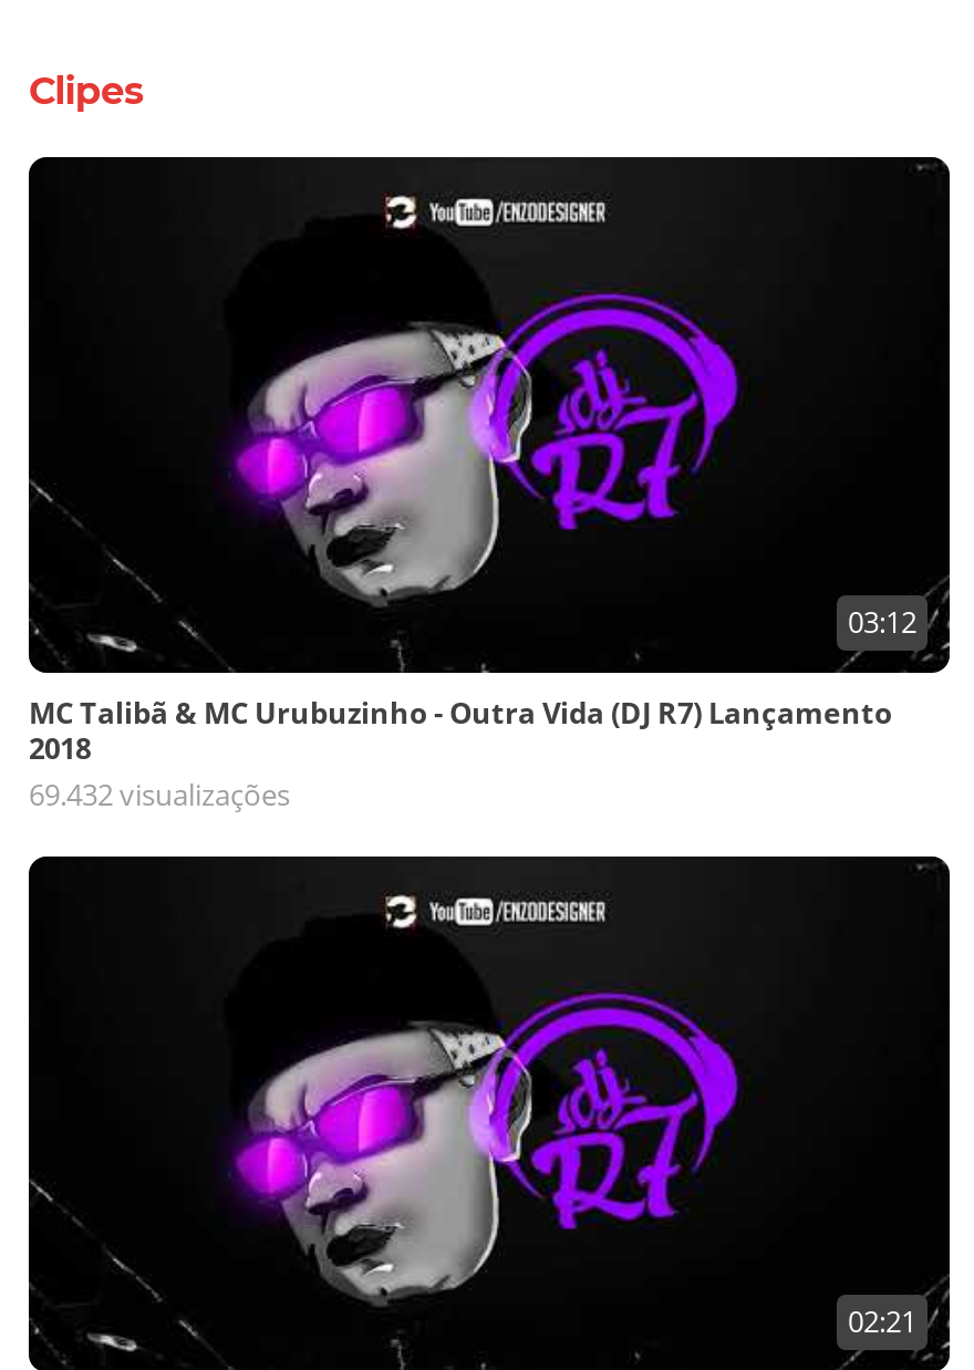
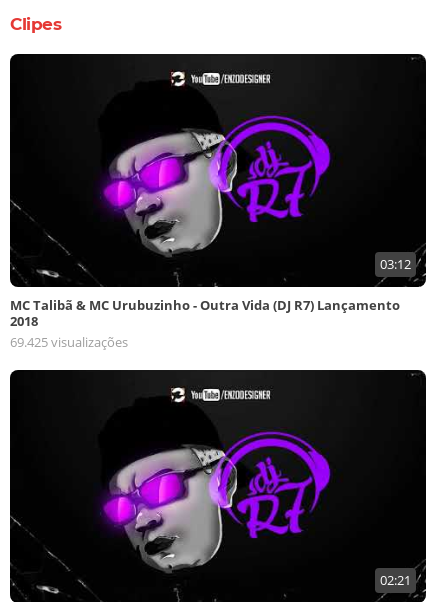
[29,775,290,814] 69.432 visualizações -> [10,333,128,351] 69.425 visualizações

